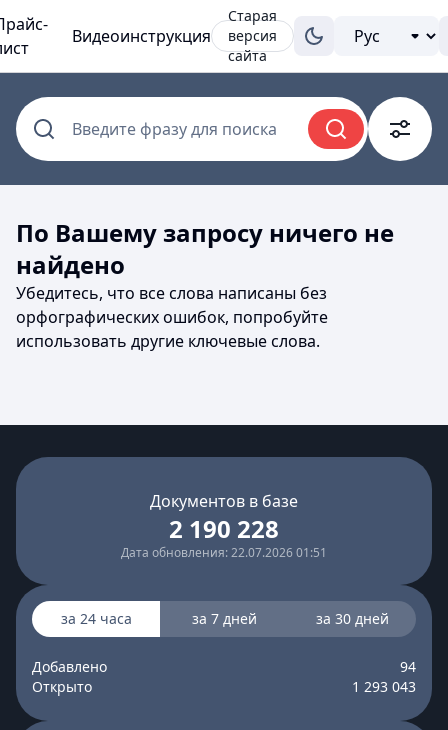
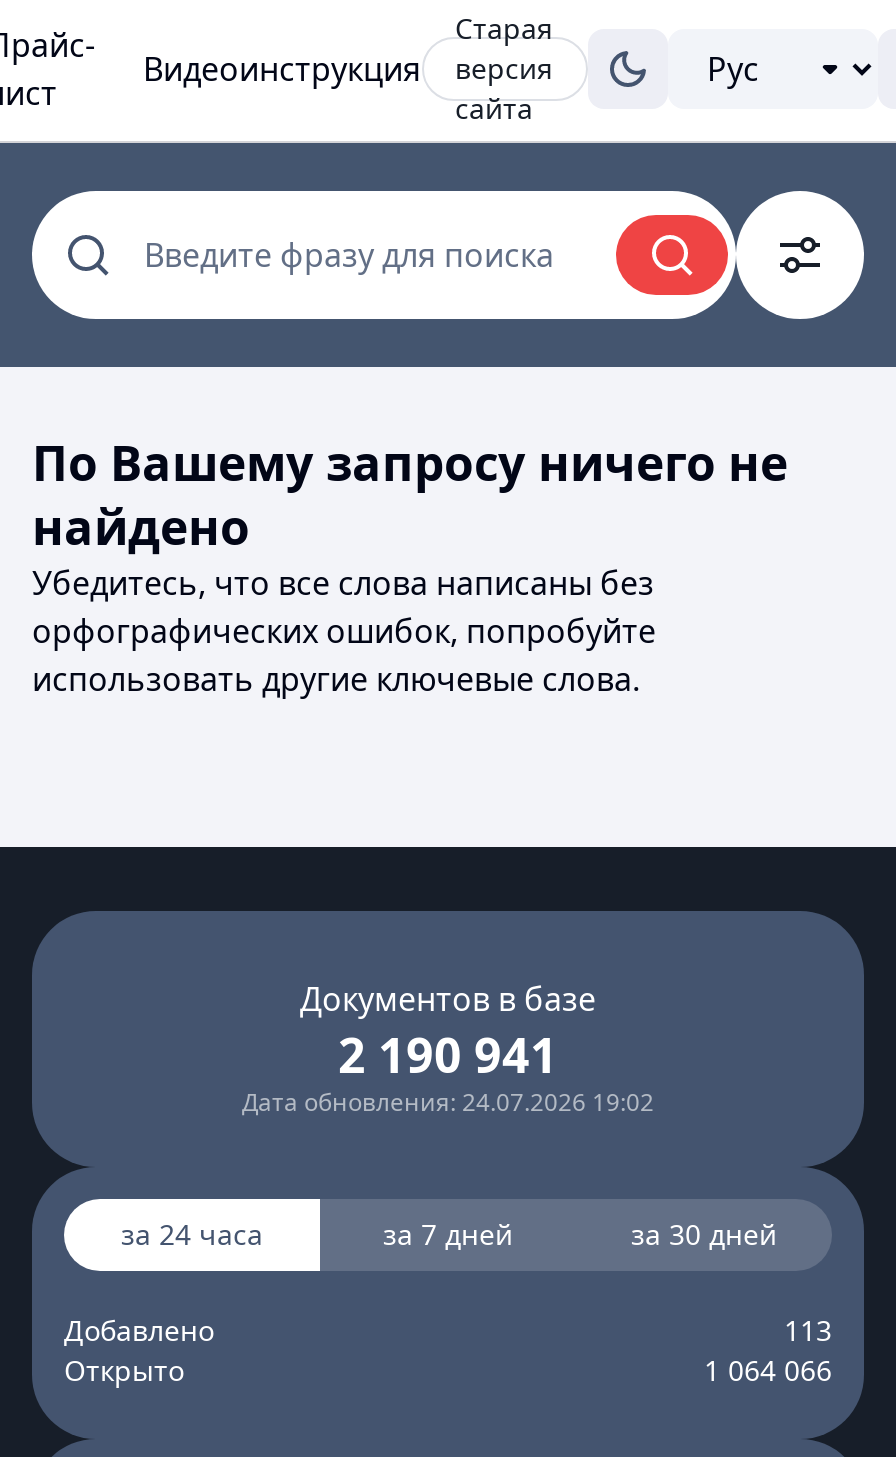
[169,512,279,545] 2 190 228 -> [338,1021,558,1087] 2 190 941
[121,544,327,561] Дата обновления: 22.07.2026 01:51 -> [242,1085,654,1119] Дата обновления: 24.07.2026 19:02
[400,657,416,676] 94 -> [784,1311,832,1349] 113
[352,677,416,696] 1 293 043 -> [704,1351,832,1389] 1 064 066

